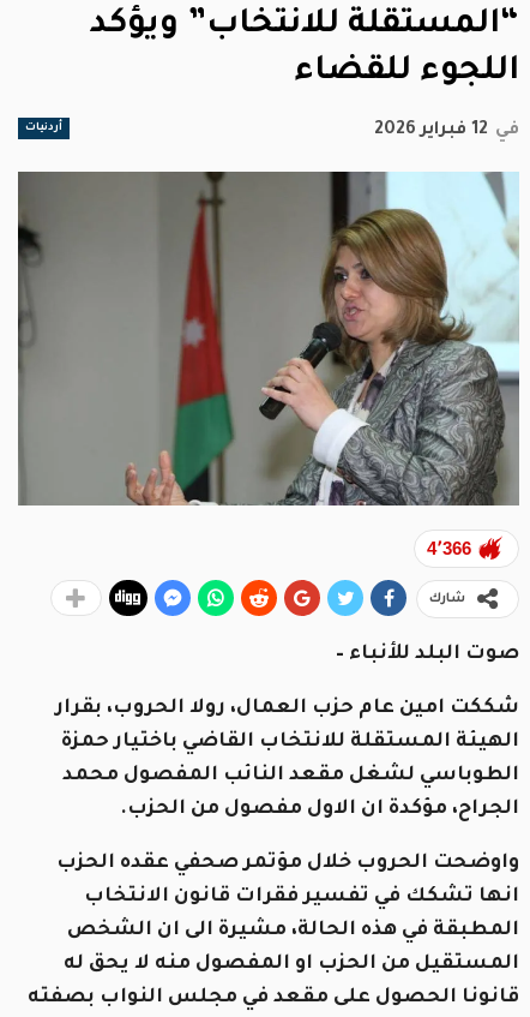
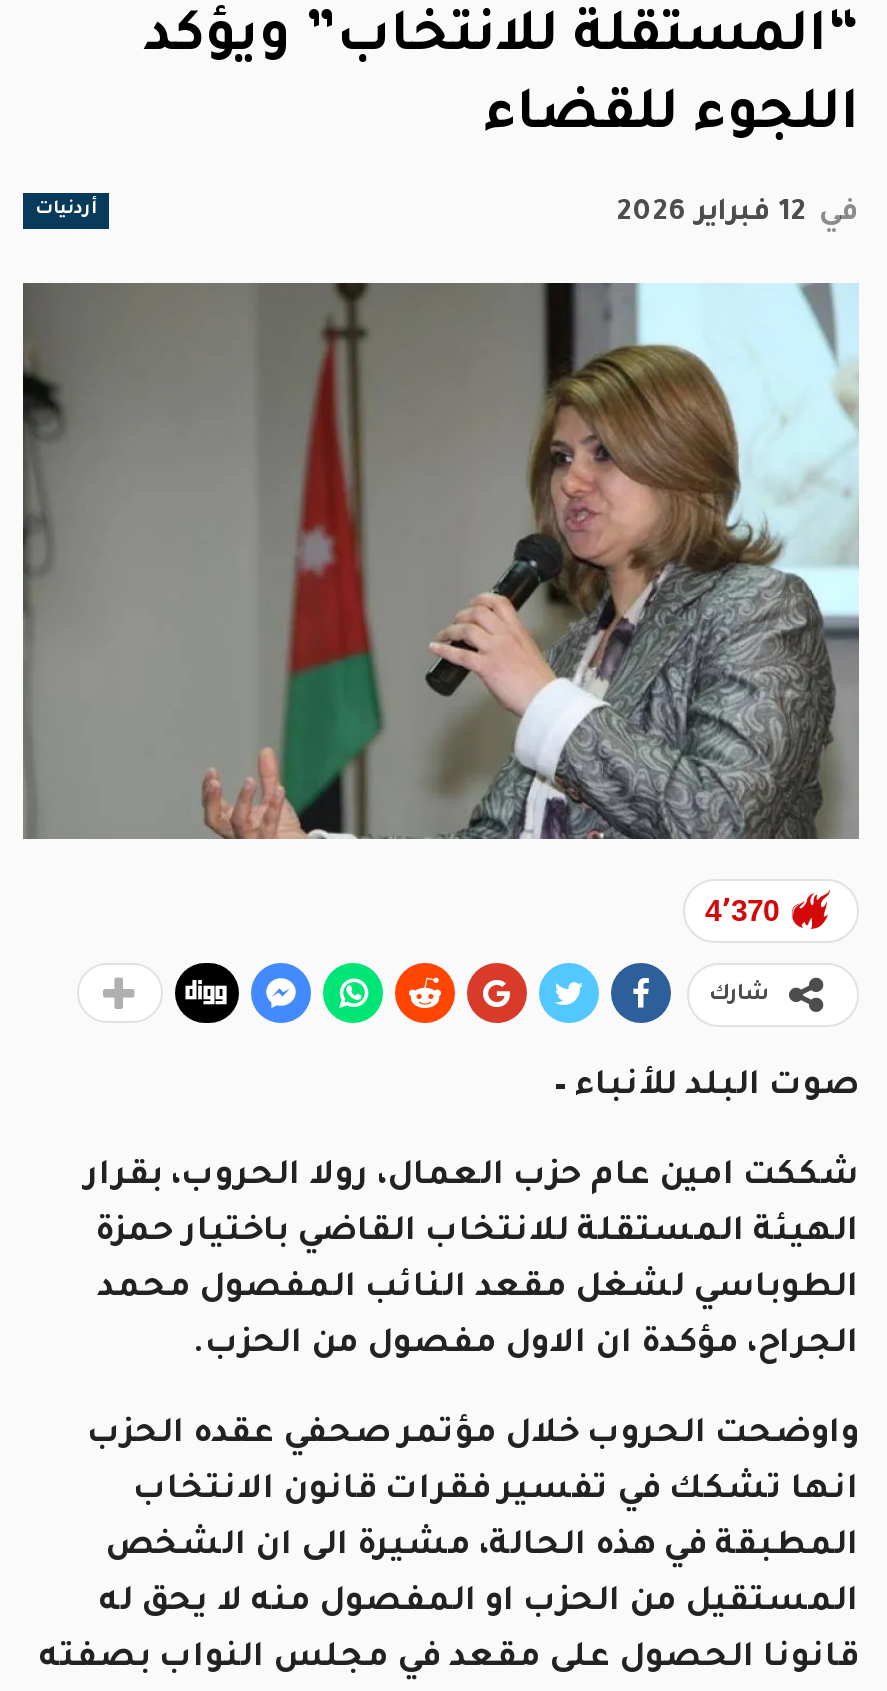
[427,539,471,559] 4٬366 -> [705,894,779,928] 4٬370

